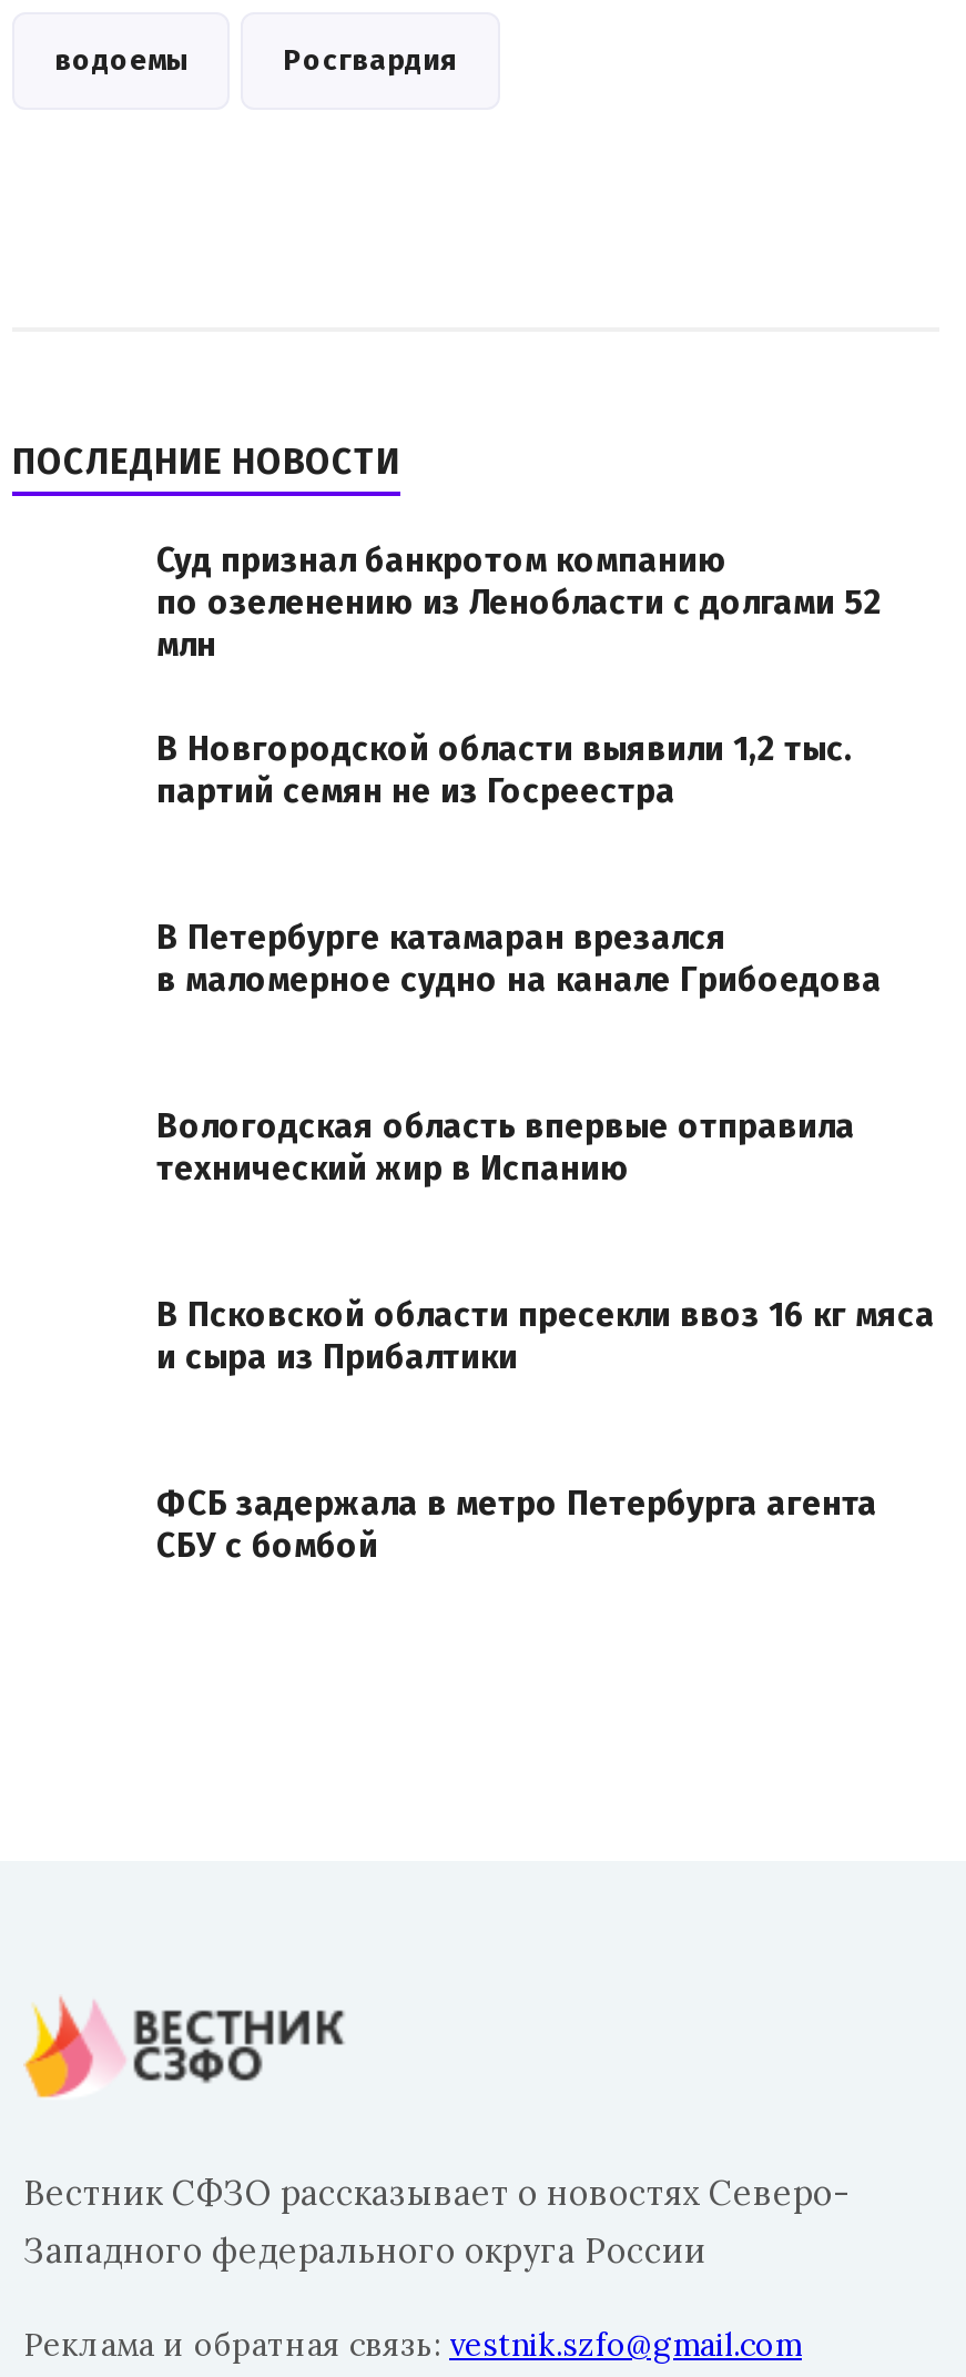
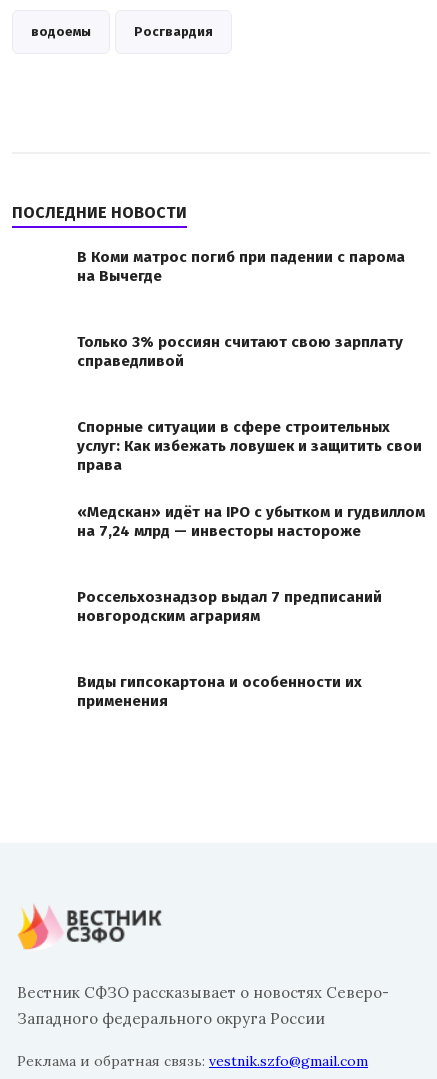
[156,540,882,664] Суд признал банкротом компанию | по озеленению из Ленобласти с долгами 52 | млн -> [77,248,405,285] В Коми матрос погиб при падении с парома | на Вычегде
[156,729,853,811] В Новгородской области выявили 1,2 тыс. | партий семян не из Госреестра -> [77,333,403,370] Только 3% россиян считают свою зарплату | справедливой
[156,918,882,1000] В Петербурге катамаран врезался | в маломерное судно на канале Грибоедова -> [77,418,422,474] Спорные ситуации в сфере строительных | услуг: Как избежать ловушек и защитить свои | права
[156,1106,855,1188] Вологодская область впервые отправила | технический жир в Испанию -> [77,503,425,540] «Медскан» идёт на IPO с убытком и гудвиллом | на 7,24 млрд — инвесторы настороже
[156,1295,935,1377] В Псковской области пресекли ввоз 16 кг мяса | и сыра из Прибалтики -> [77,588,382,625] Россельхознадзор выдал 7 предписаний | новгородским аграриям
[156,1483,877,1566] ФСБ задержала в метро Петербурга агента | СБУ с бомбой -> [77,673,362,710] Виды гипсокартона и особенности их | применения

